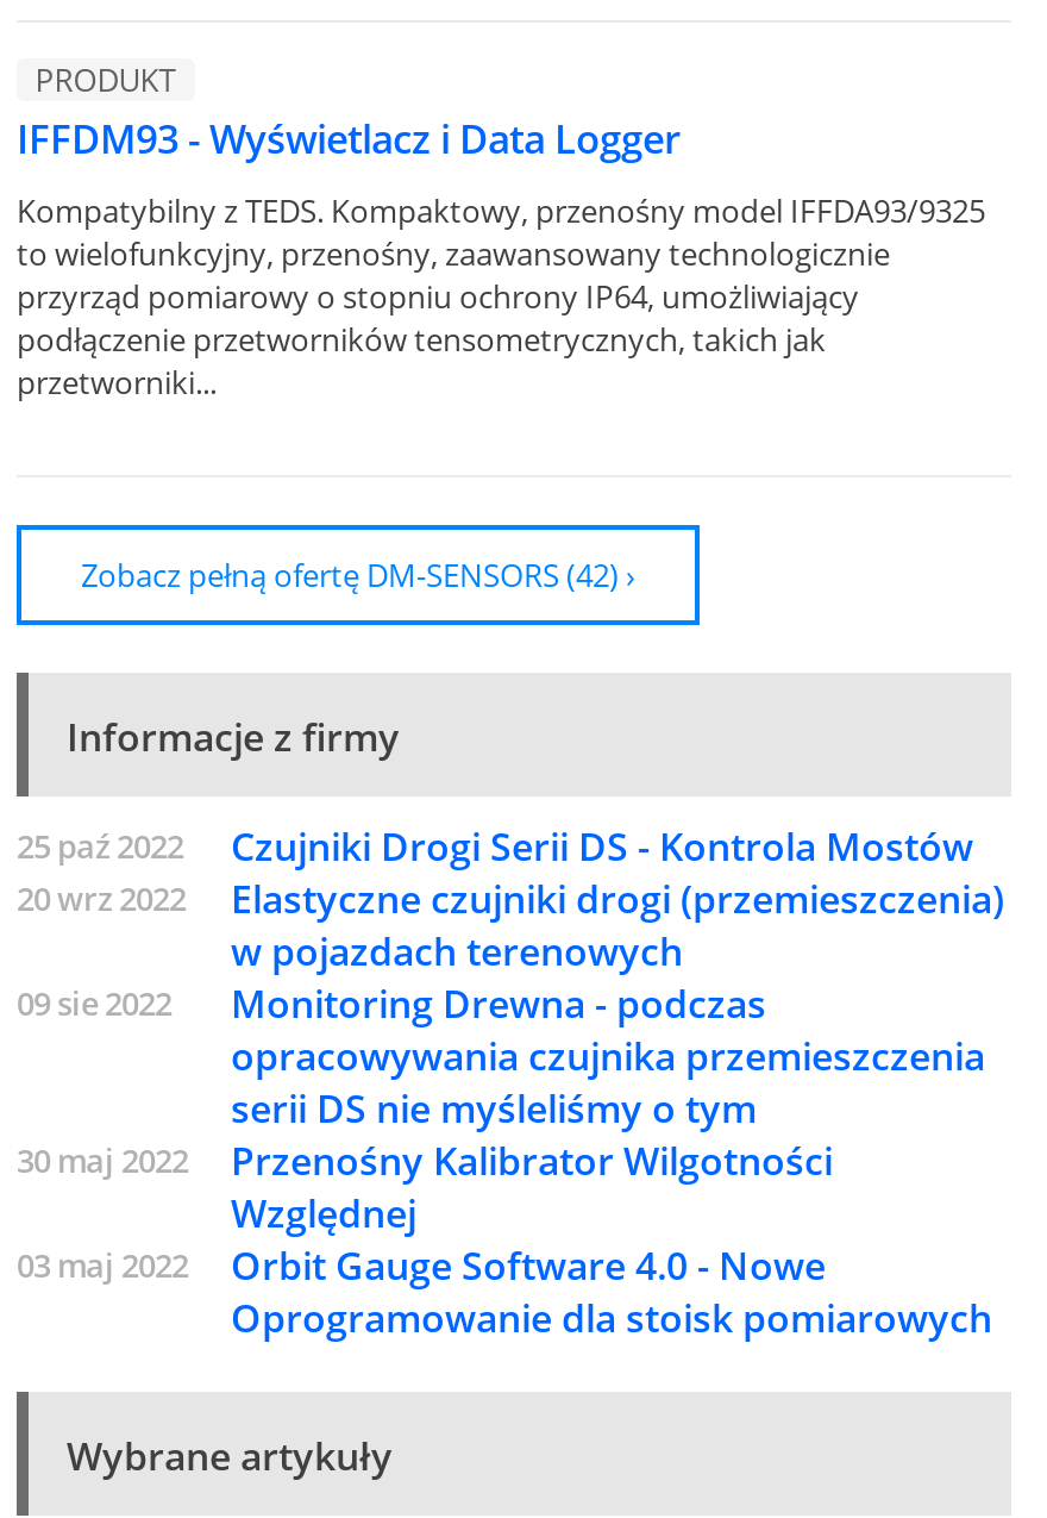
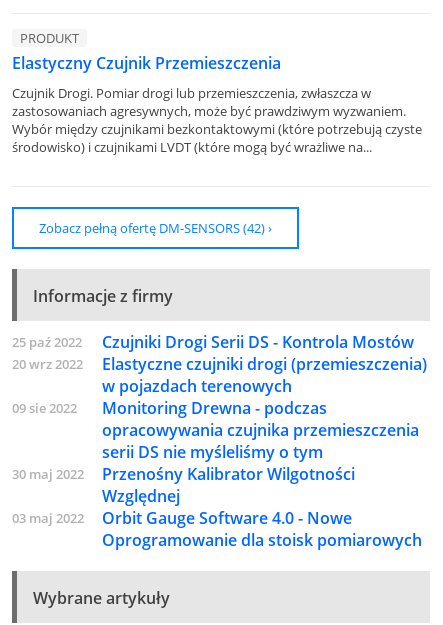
[17,113,681,166] IFFDM93 - Wyświetlacz i Data Logger -> [12,52,281,74] Elastyczny Czujnik Przemieszczenia
[17,190,985,404] Kompatybilny z TEDS. Kompaktowy, przenośny model IFFDA93/9325 | to wielofunkcyjny, przenośny, zaawansowany technologicznie | przyrząd pomiarowy o stopniu ochrony IP64, umożliwiający | podłączenie przetworników tensometrycznych, takich jak | przetworniki... -> [12,84,422,156] Czujnik Drogi. Pomiar drogi lub przemieszczenia, zwłaszcza w | zastosowaniach agresywnych, może być prawdziwym wyzwaniem. | Wybór między czujnikami bezkontaktowymi (które potrzebują czyste | środowisko) i czujnikami LVDT (które mogą być wrażliwe na...

